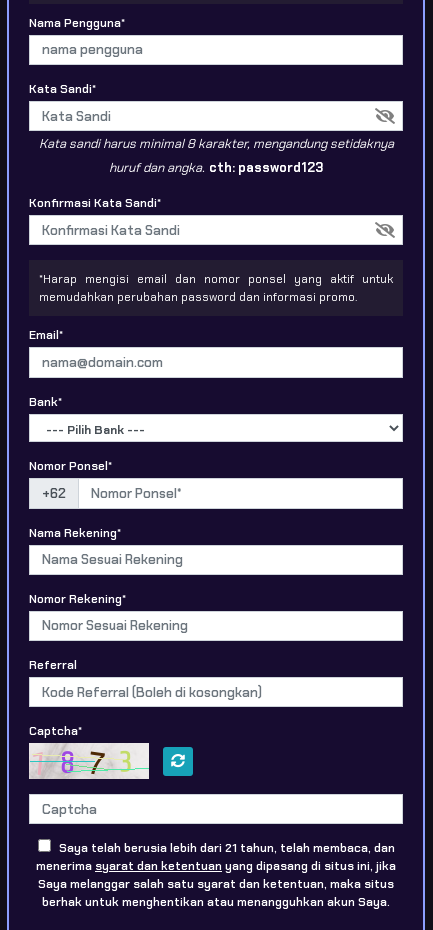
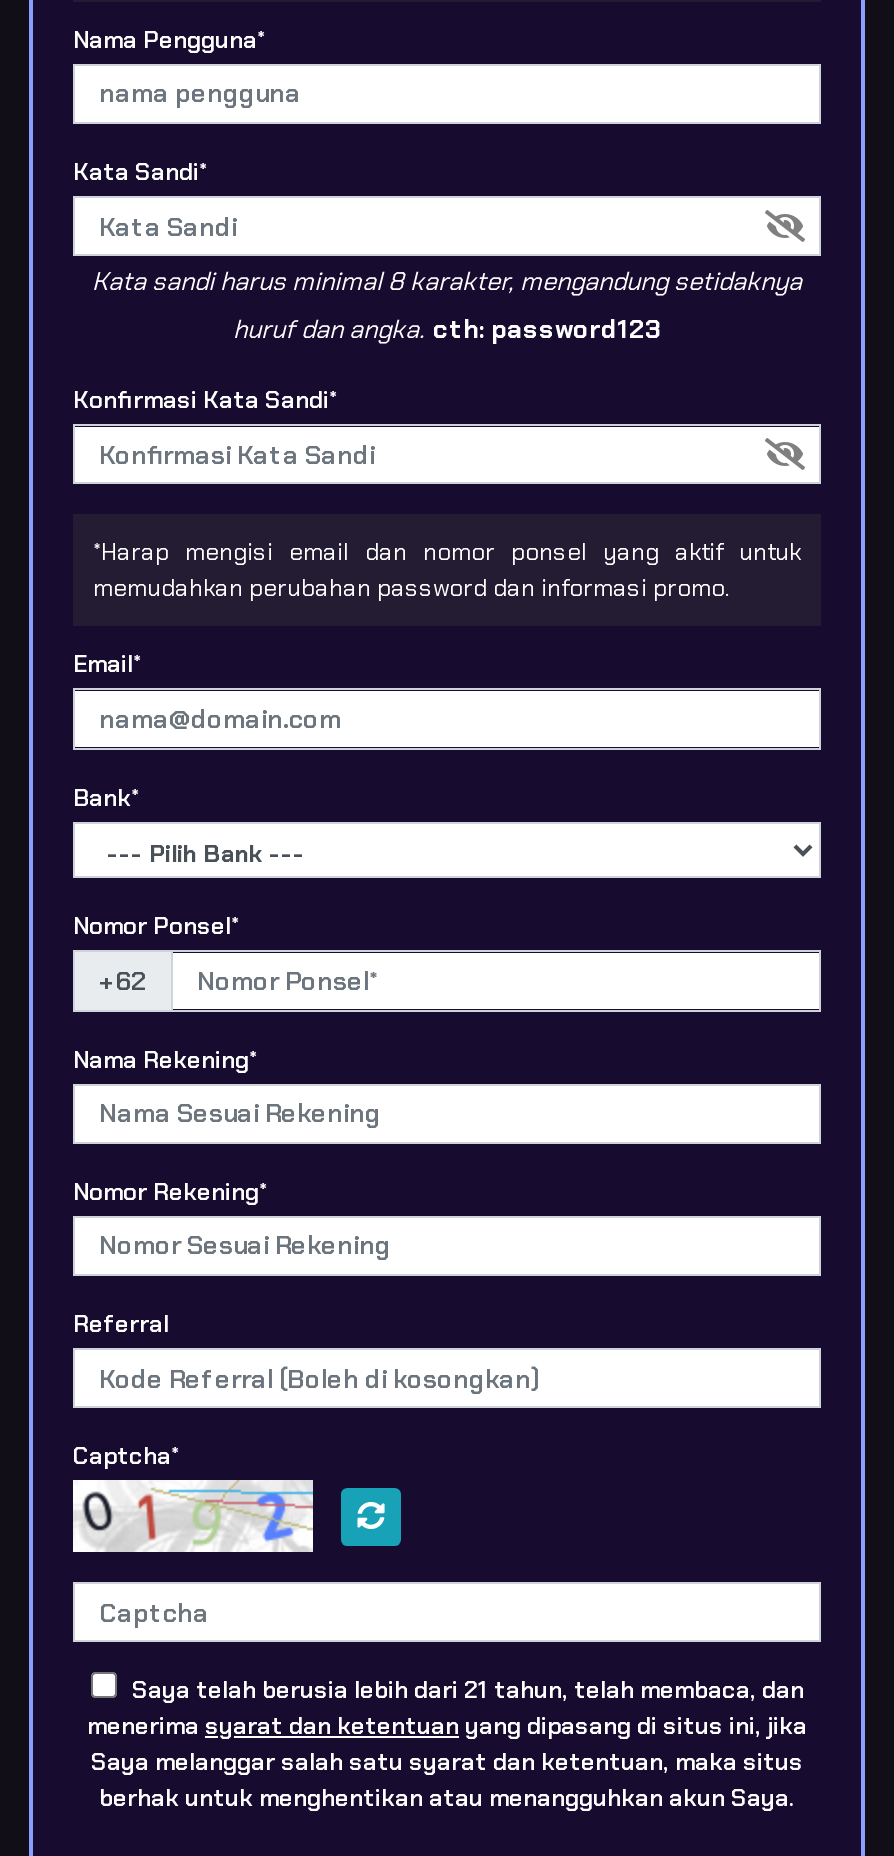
[30,743,149,779] [image] -> [75,1482,313,1550] [image]

